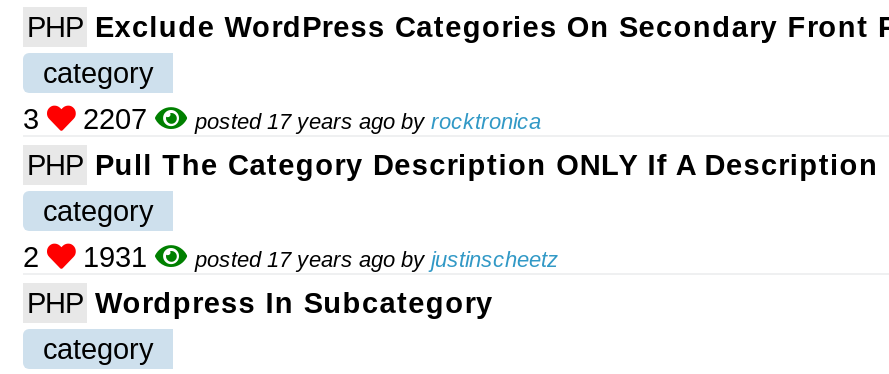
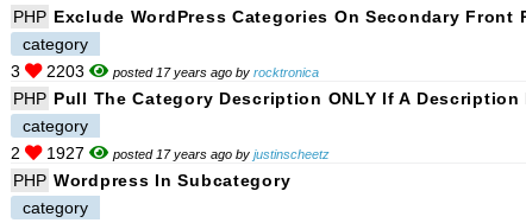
[23,103,541,135] 3 2207 posted 17 years ago by rocktronica -> [11,62,319,81] 3 2203 posted 17 years ago by rocktronica
[23,241,559,273] 2 1931 posted 17 years ago by justinscheetz -> [11,143,330,162] 2 1927 posted 17 years ago by justinscheetz

